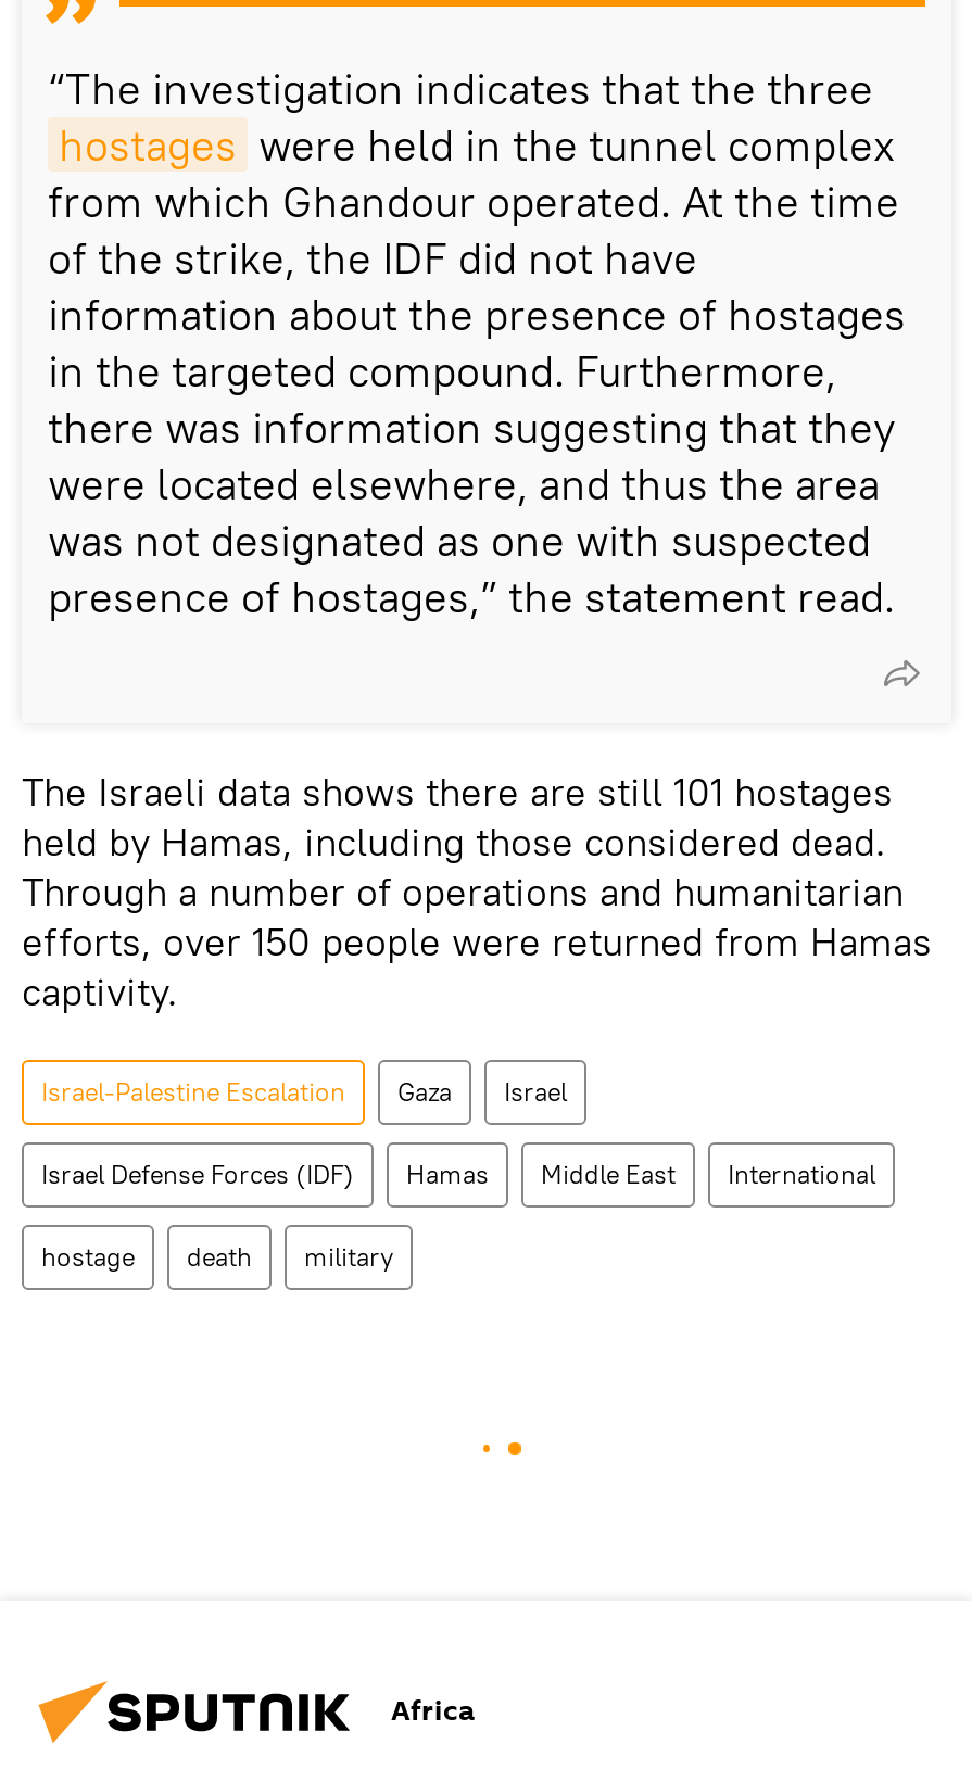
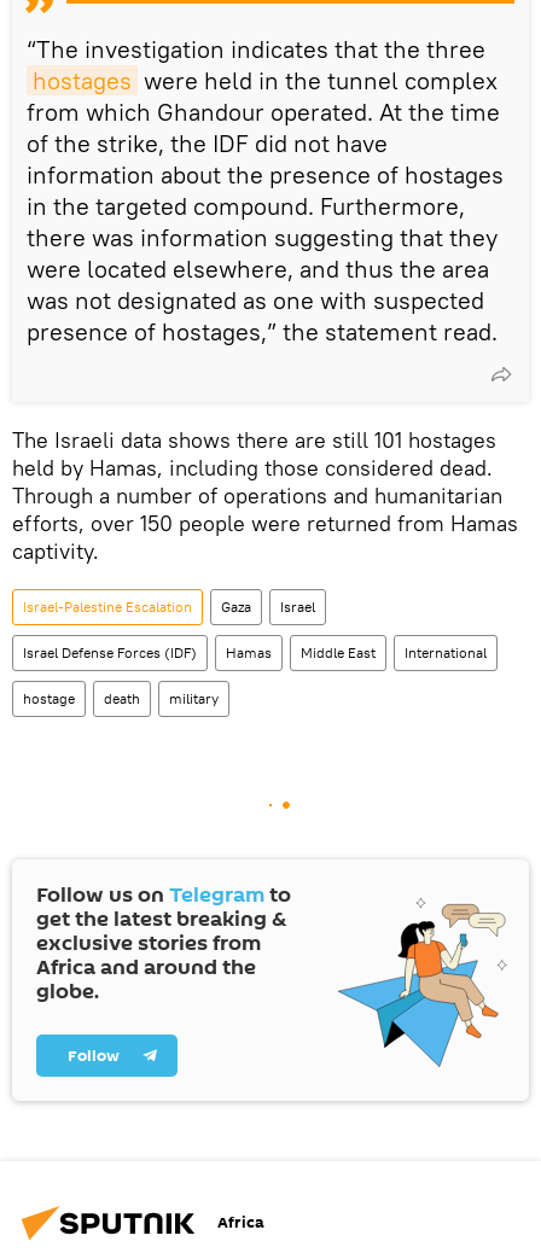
none -> [36,880,507,1068] [image] | Follow us on Telegram to | get the latest breaking & | exclusive stories from | Africa and around the | globe. | Follow

